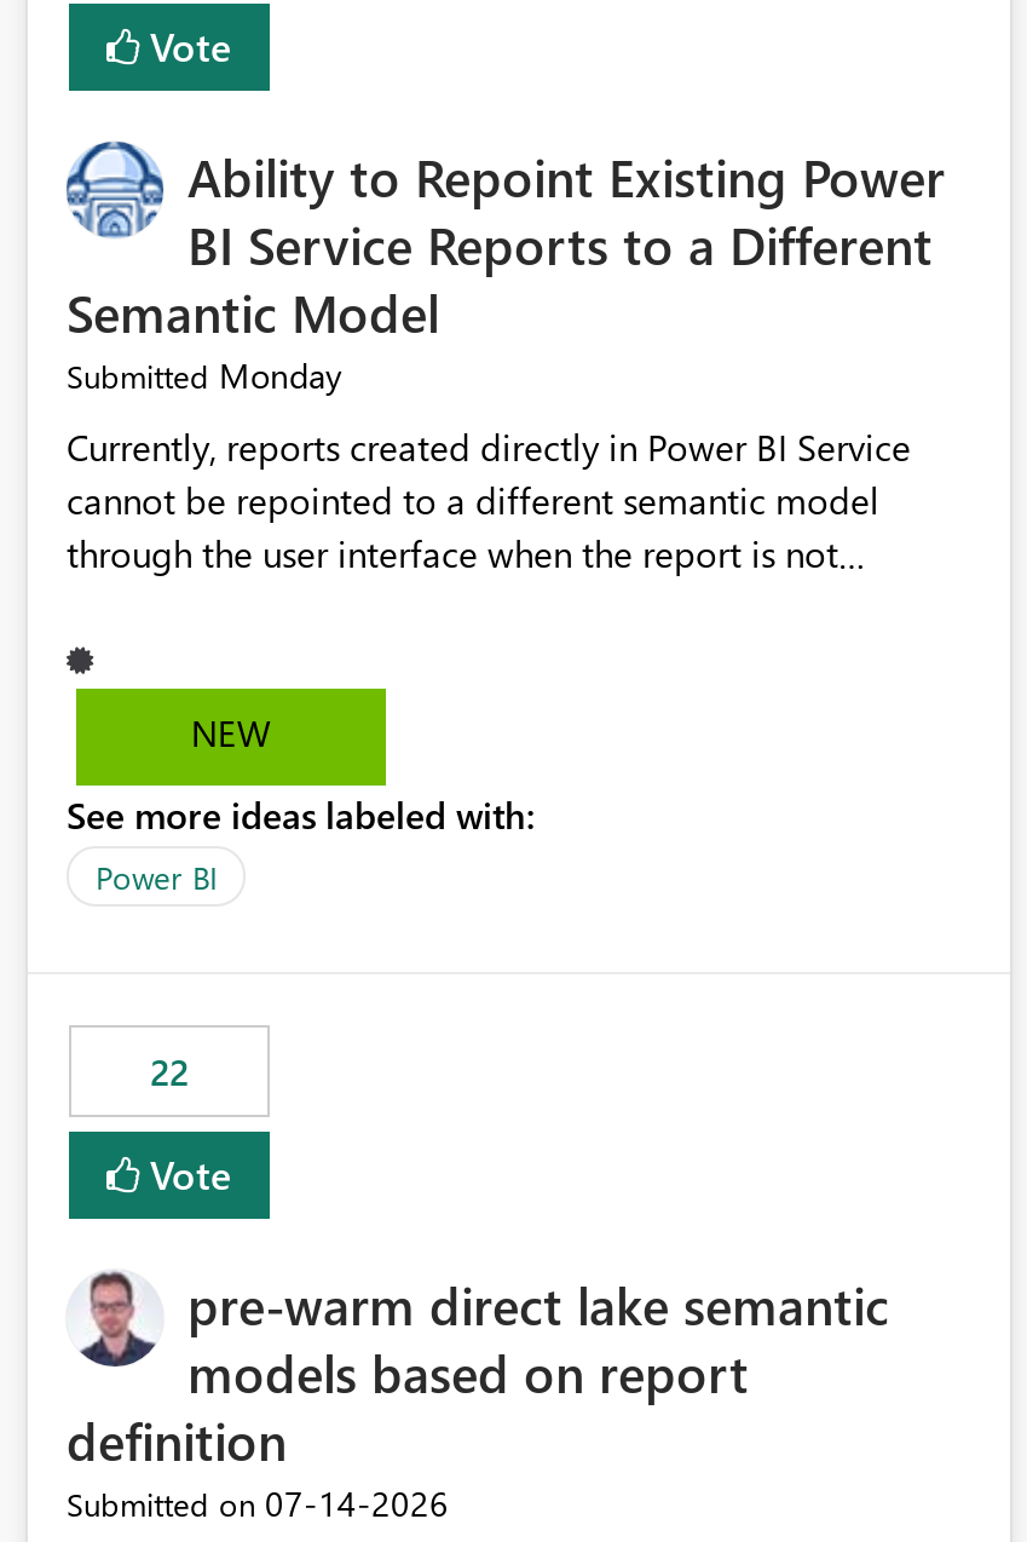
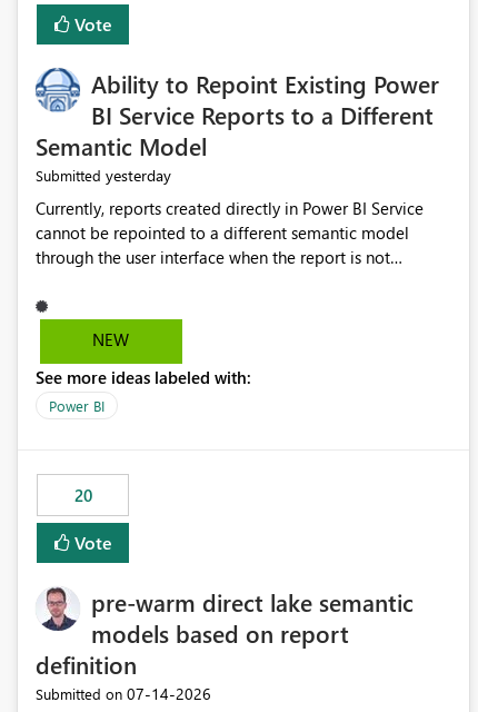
[67,353,342,399] Submitted Monday -> [36,165,171,186] Submitted yesterday
[150,1048,189,1096] 22 -> [74,484,92,507] 20

